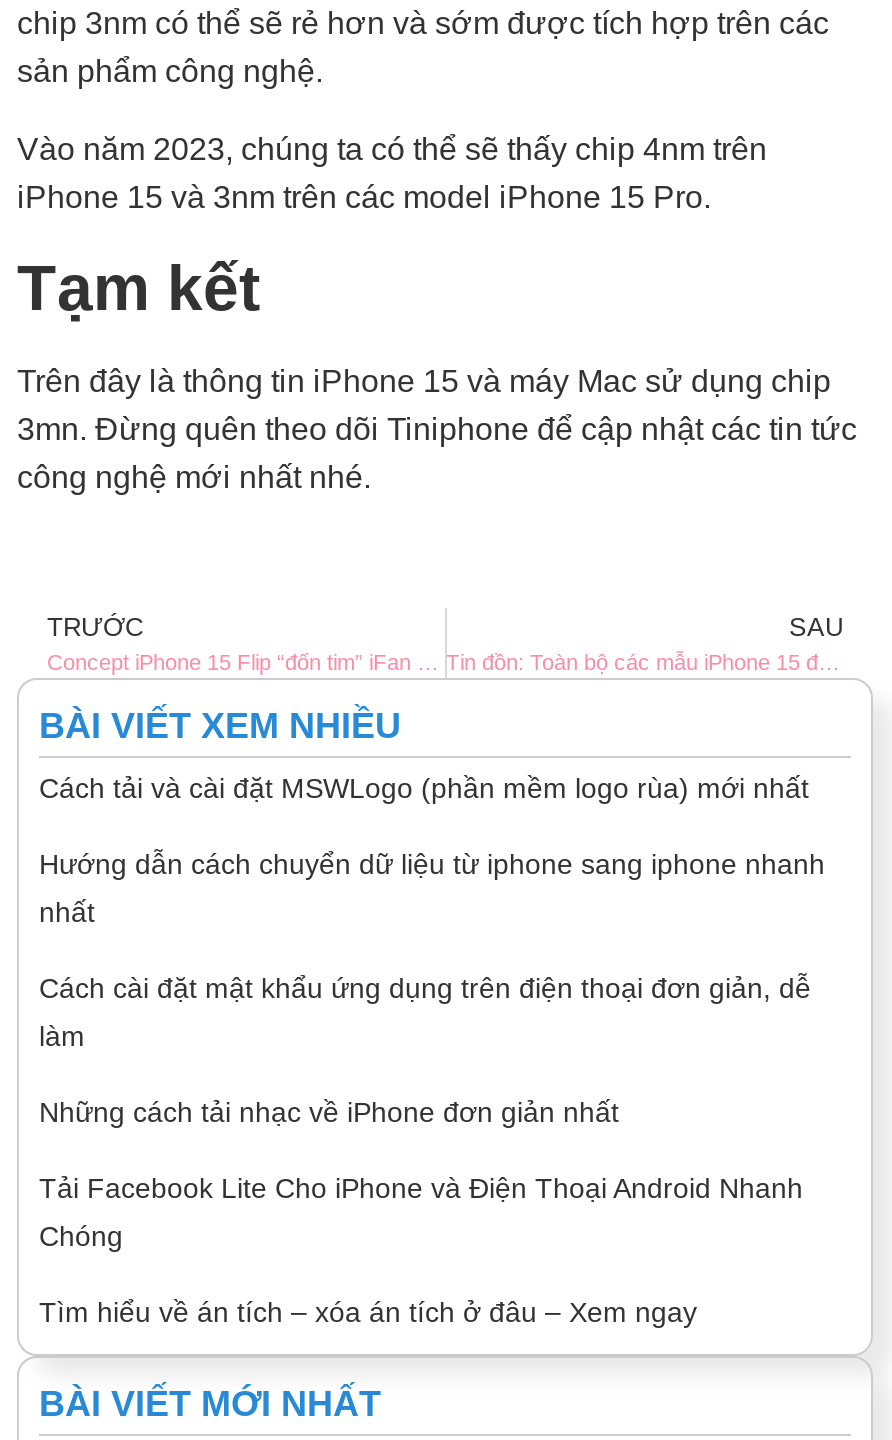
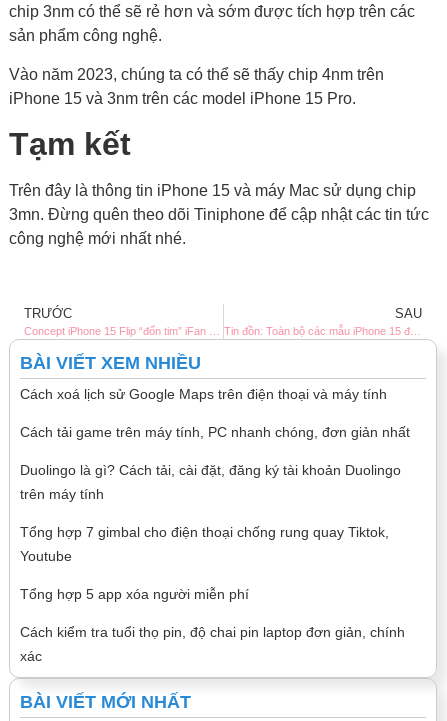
[39,772,809,804] Cách tải và cài đặt MSWLogo (phần mềm logo rùa) mới nhất -> [20,386,387,402] Cách xoá lịch sử Google Maps trên điện thoại và máy tính
[39,848,825,880] Hướng dẫn cách chuyển dữ liệu từ iphone sang iphone nhanh -> [20,424,410,440] Cách tải game trên máy tính, PC nhanh chóng, đơn giản nhất
[39,896,95,928] nhất -> [20,462,401,478] Duolingo là gì? Cách tải, cài đặt, đăng ký tài khoản Duolingo
[39,972,811,1004] Cách cài đặt mật khẩu ứng dụng trên điện thoại đơn giản, dễ -> [20,486,104,502] trên máy tính
[39,1020,85,1052] làm -> [20,524,389,540] Tổng hợp 7 gimbal cho điện thoại chống rung quay Tiktok,
[39,1096,619,1128] Những cách tải nhạc về iPhone đơn giản nhất -> [20,548,72,564] Youtube
[39,1172,803,1204] Tải Facebook Lite Cho iPhone và Điện Thoại Android Nhanh -> [20,586,249,602] Tổng hợp 5 app xóa người miễn phí
[39,1220,123,1252] Chóng -> [20,624,405,640] Cách kiểm tra tuổi thọ pin, độ chai pin laptop đơn giản, chính
[39,1296,697,1328] Tìm hiểu về án tích – xóa án tích ở đâu – Xem ngay -> [20,648,42,664] xác

